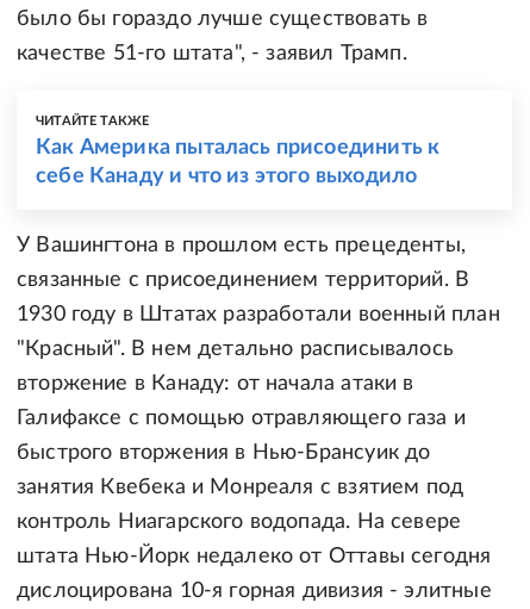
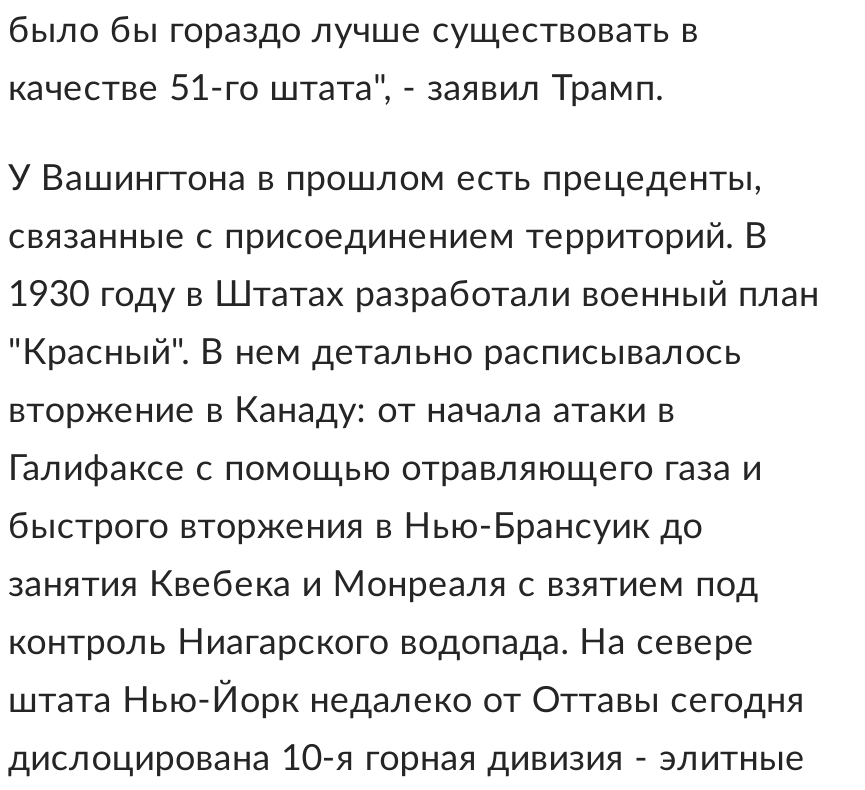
[36,115,440,187] ЧИТАЙТЕ ТАКЖЕ | Как Америка пыталась присоединить к | себе Канаду и что из этого выходило -> none

